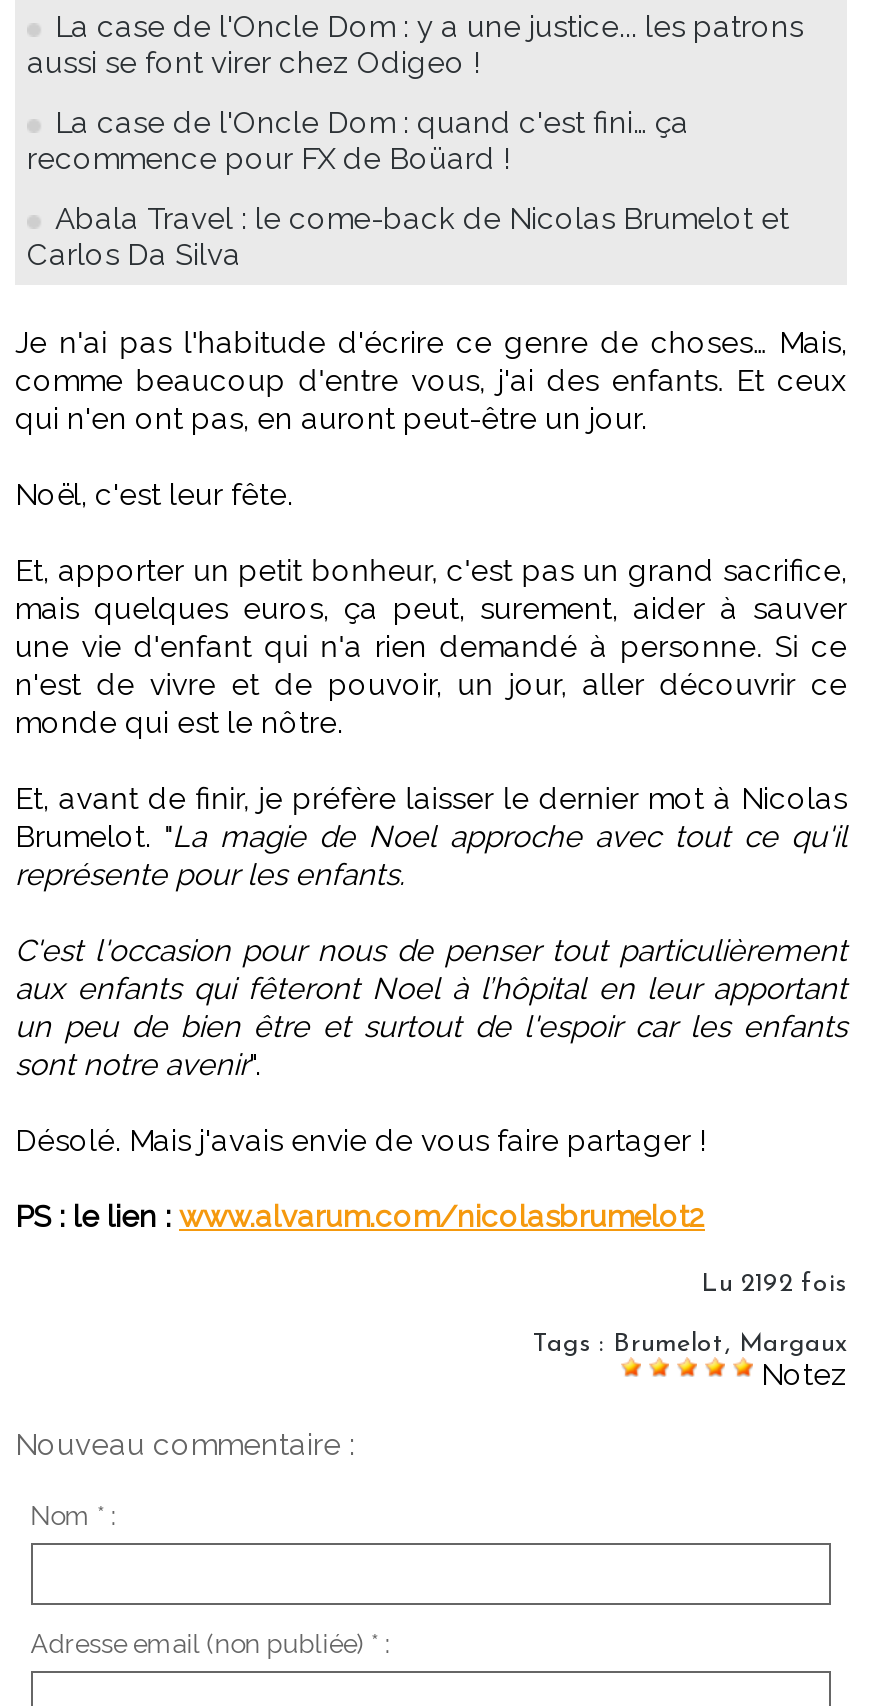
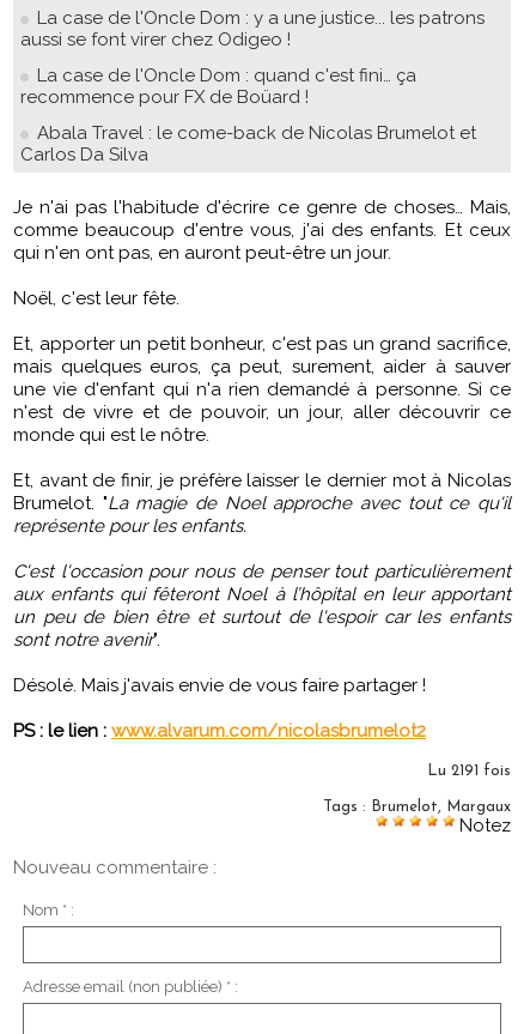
[701,1272,847,1298] Lu 2192 fois -> [427,764,511,779] Lu 2191 fois

